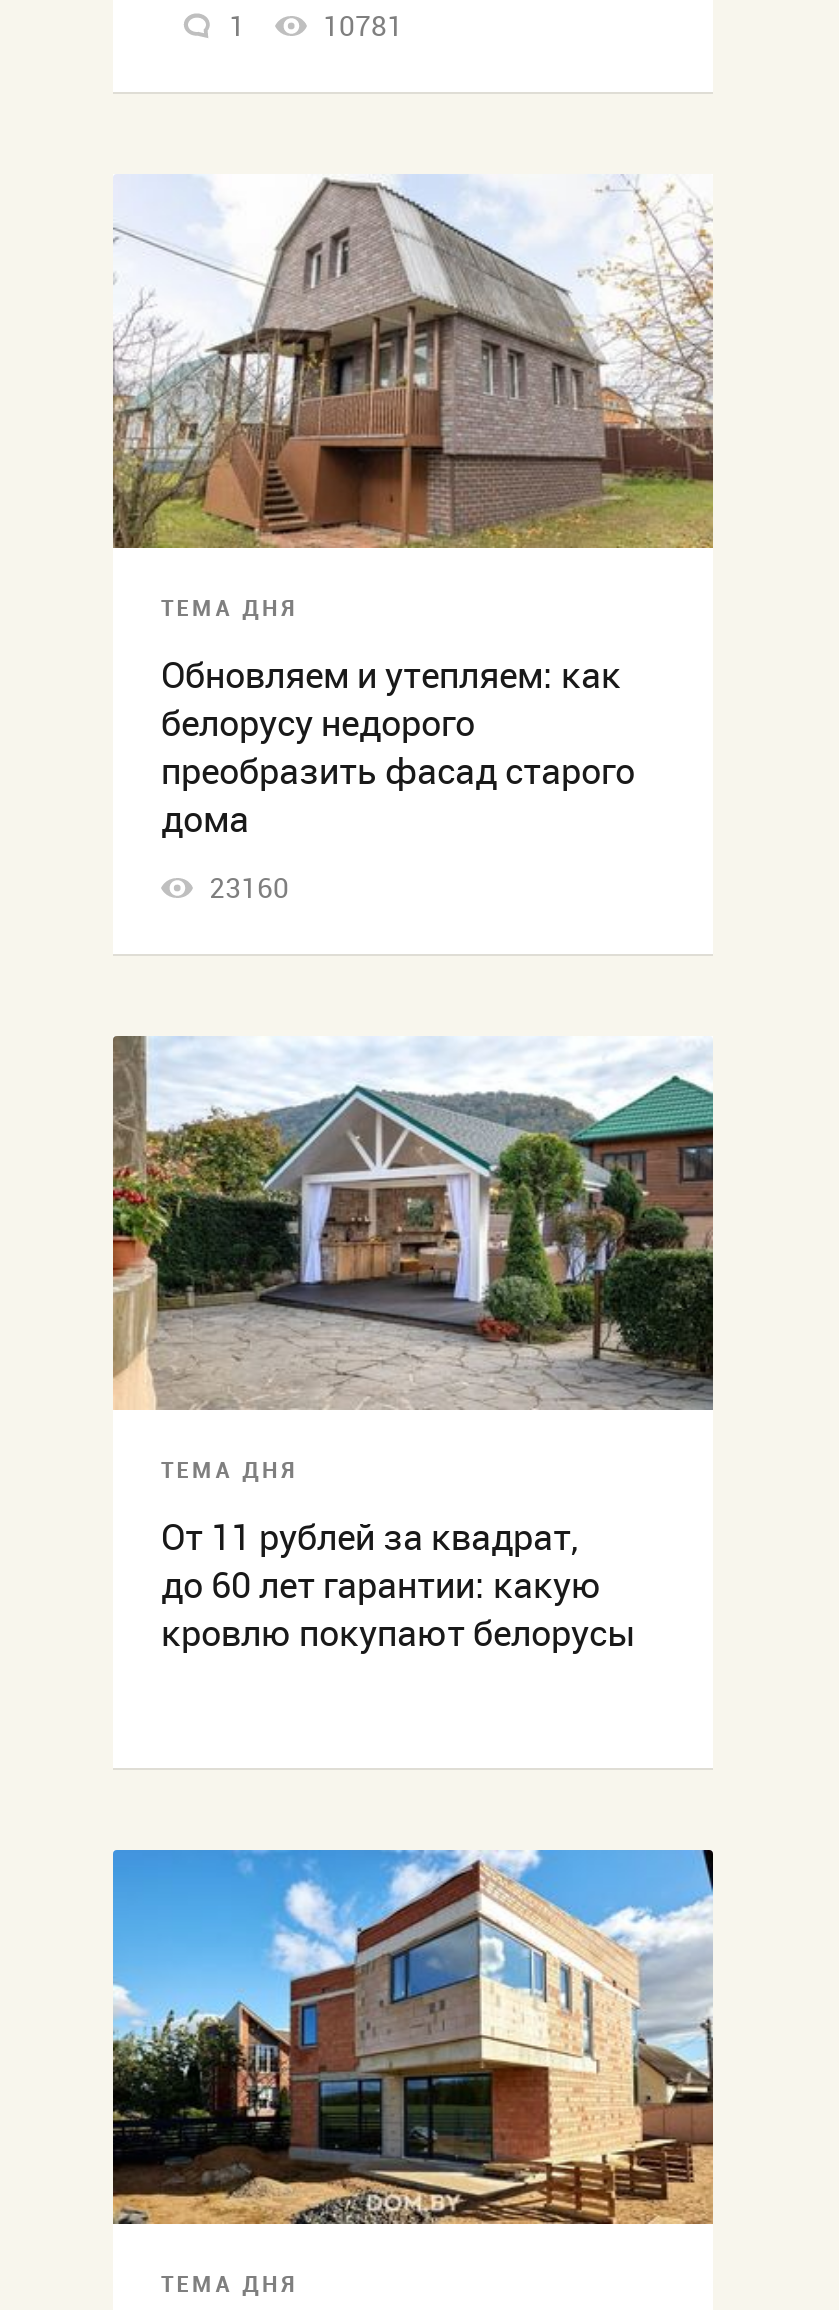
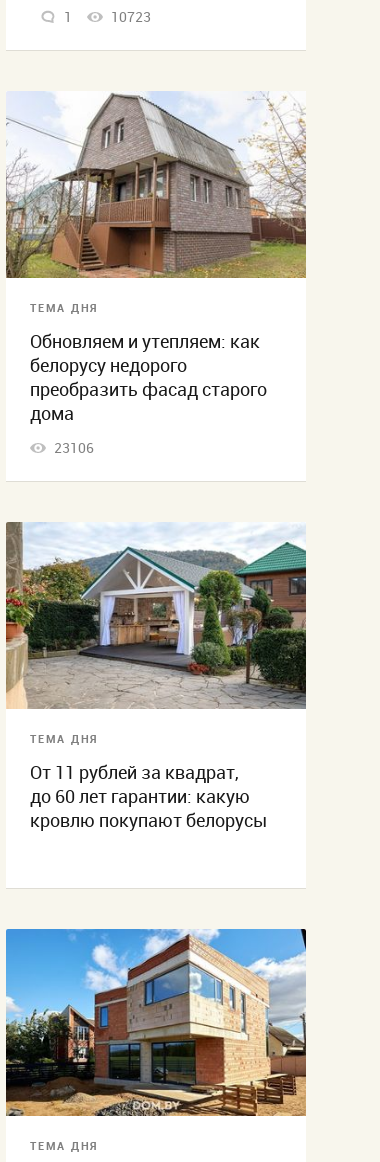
[323,10,403,42] 10781 -> [111,9,151,25] 10723
[209,872,289,904] 23160 -> [54,440,94,456] 23106

